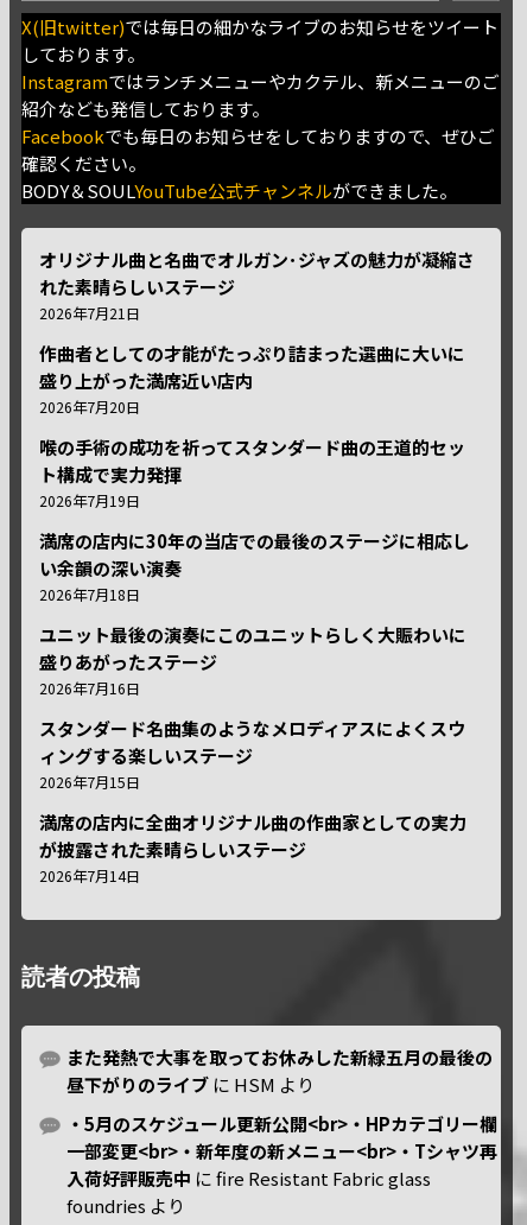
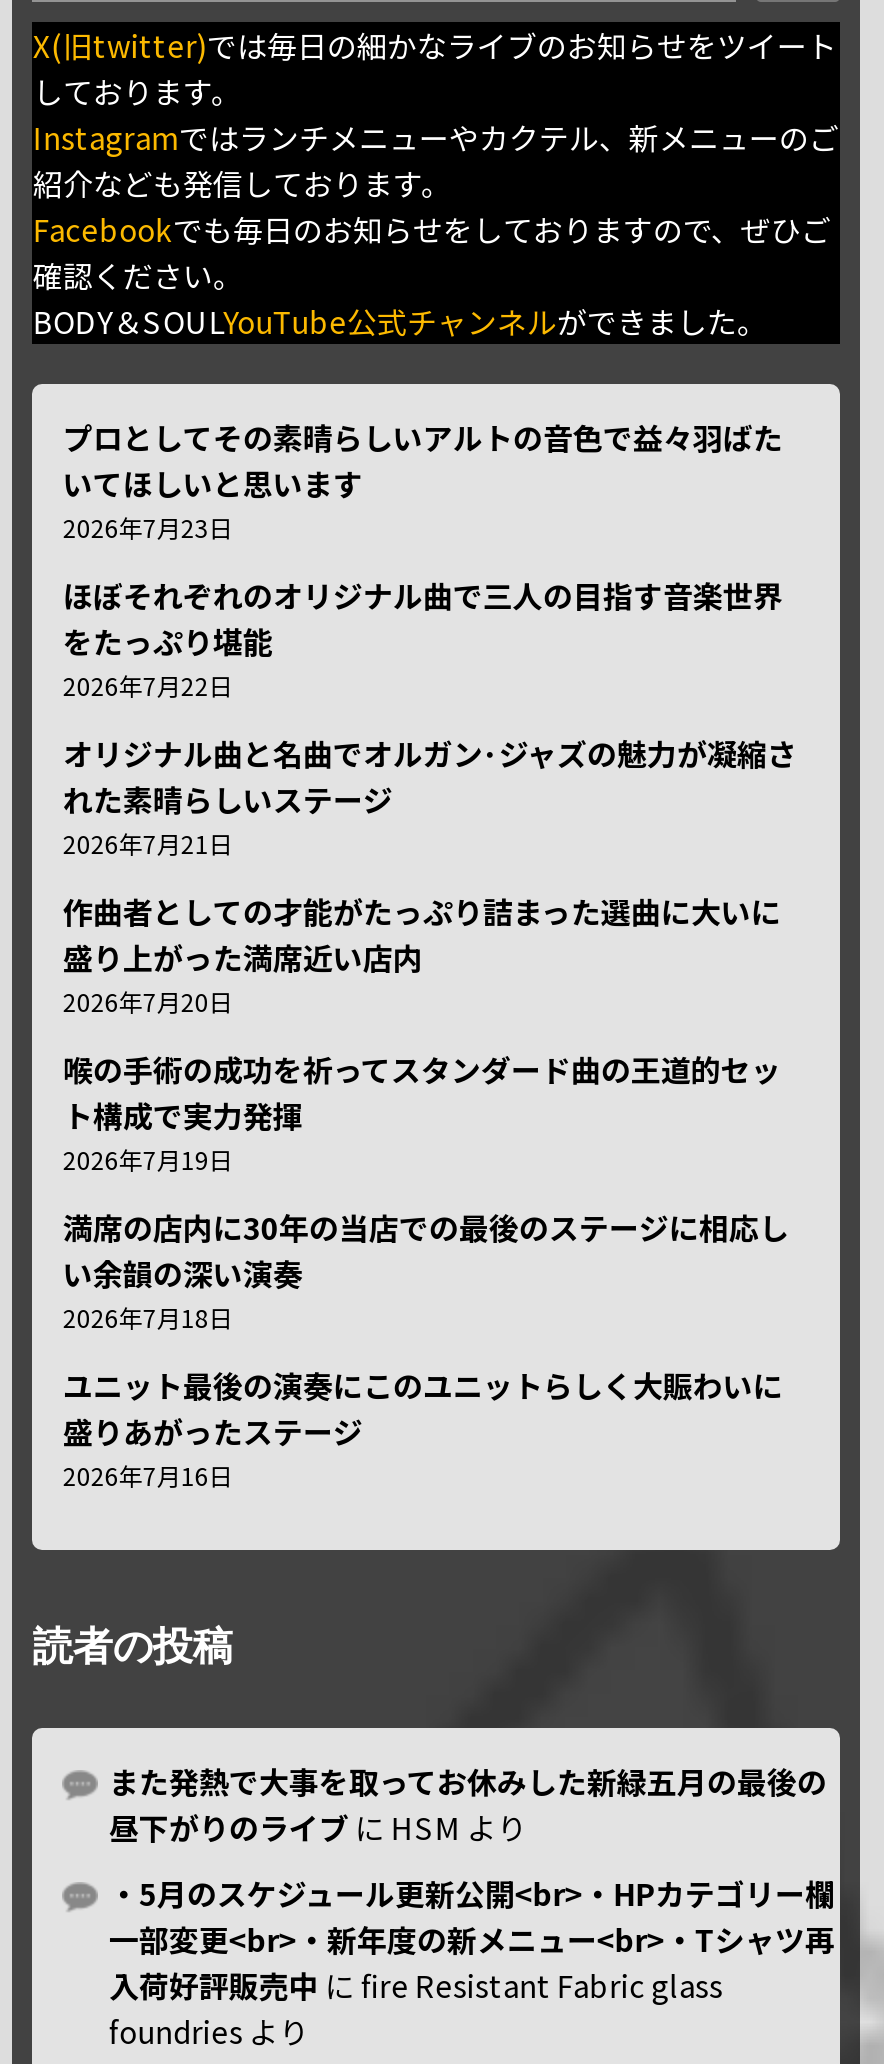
none -> [63,416,783,704] プロとしてその素晴らしいアルトの音色で益々羽ばた | いてほしいと思います | 2026年7月23日 | ほぼそれぞれのオリジナル曲で三人の目指す音楽世界 | をたっぷり堪能 | 2026年7月22日
moved [40,247,475,699] -> [63,732,797,1494]: オリジナル曲と名曲でオルガン･ジャズの魅力が凝縮さ | れた素晴らしいステージ | 2026年7月21日 | ... | 盛りあがったステージ | 2026年7月16日
[40,716,467,886] スタンダード名曲集のようなメロディアスによくスウ | ィングする楽しいステージ | 2026年7月15日 | 満席の店内に全曲オリジナル曲の作曲家としての実力 | が披露された素晴らしいステージ | 2026年7月14日 -> none

